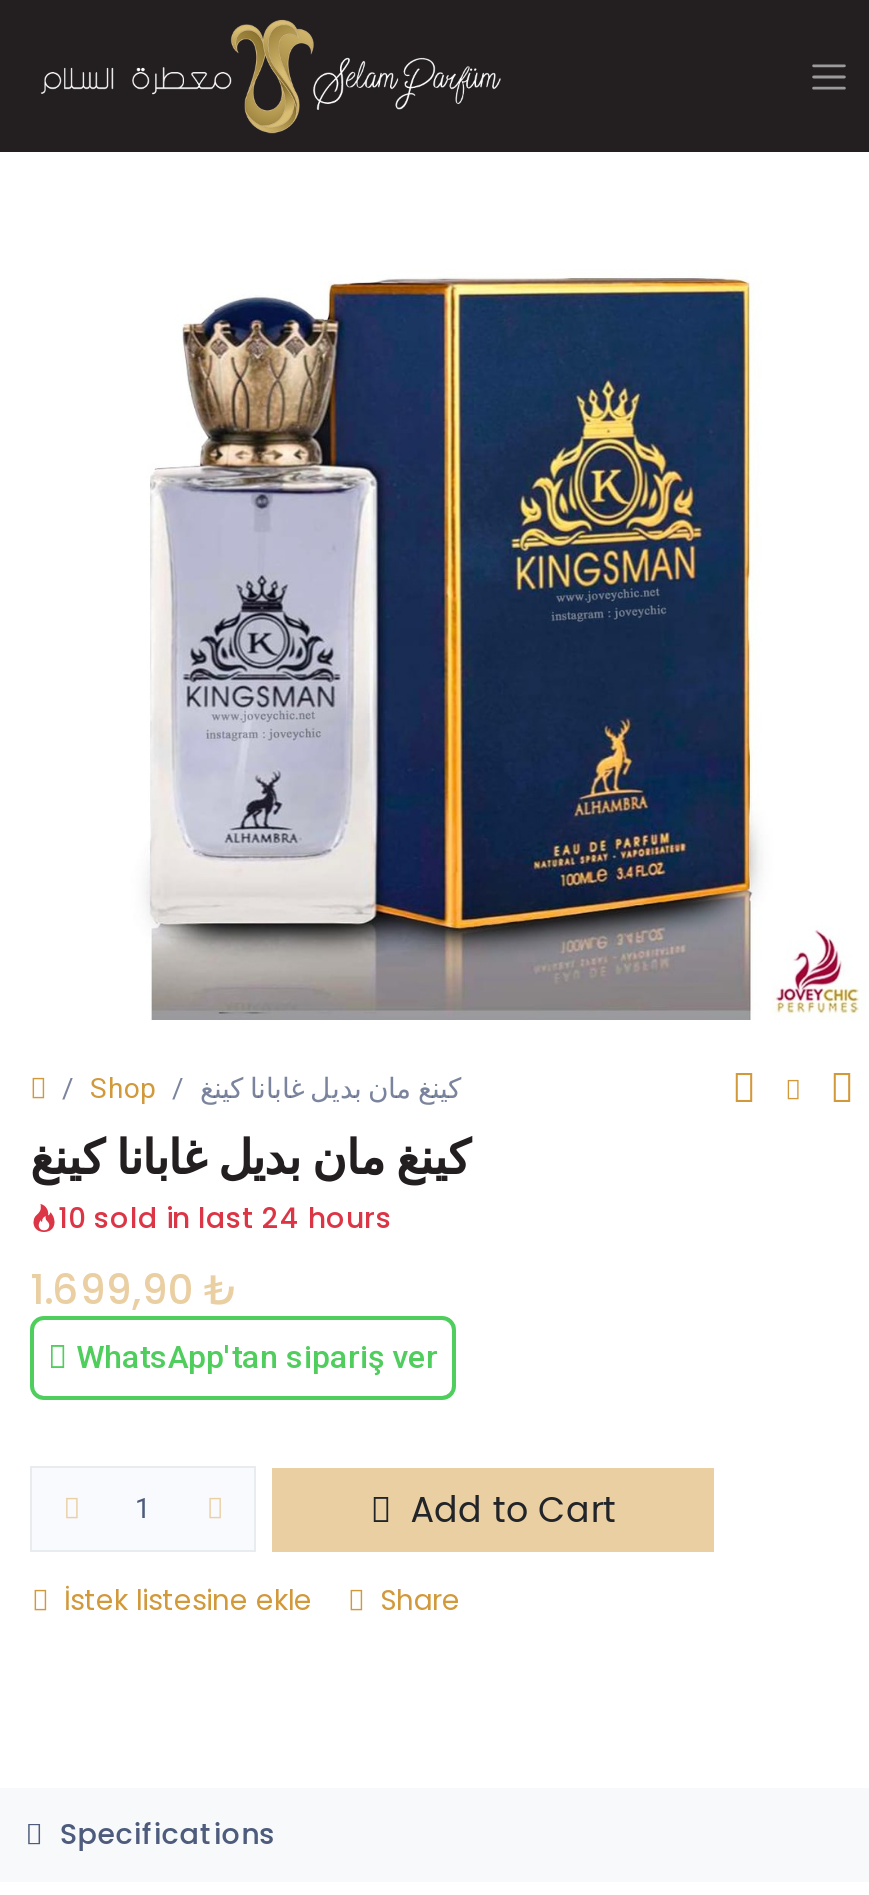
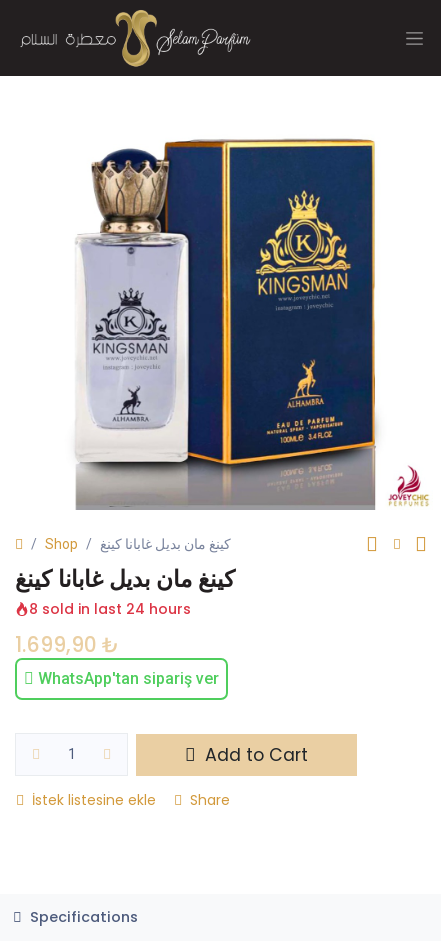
[58,1198,392,1238] 10 sold in last 24 hours -> [29,599,191,619] 8 sold in last 24 hours

